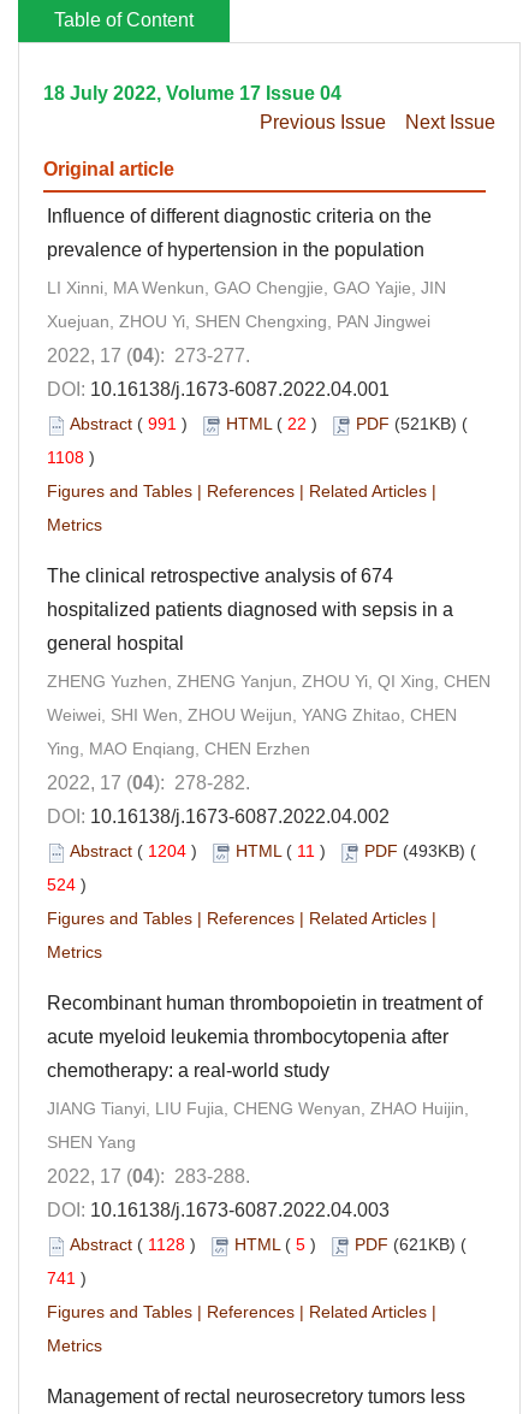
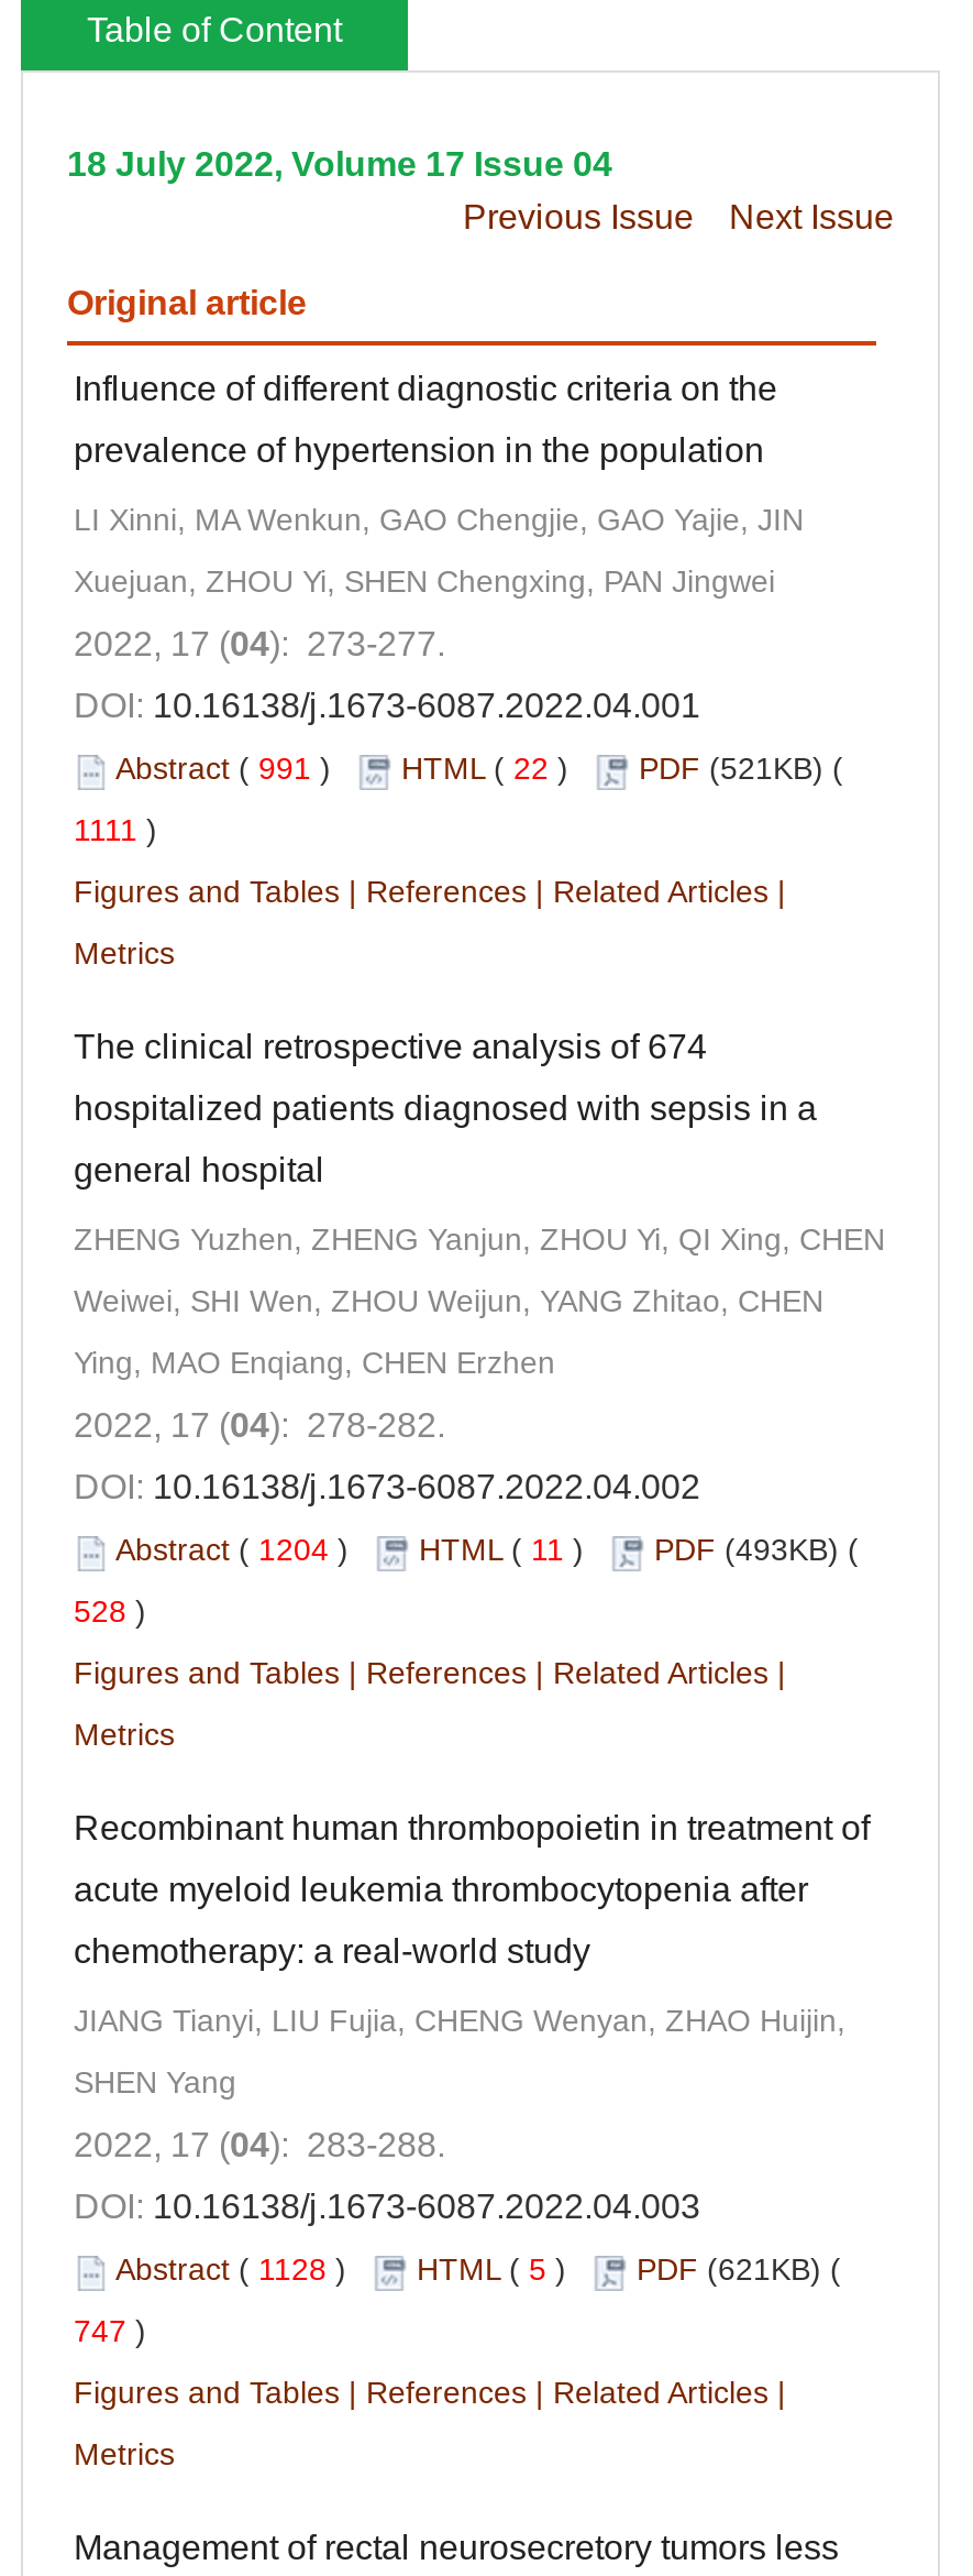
[47,448,105,467] 1108) -> [74,813,175,848] 1111)
[47,875,96,895] 524) -> [74,1594,164,1629] 528)
[47,1269,96,1288] 741) -> [74,2314,164,2349] 747)

